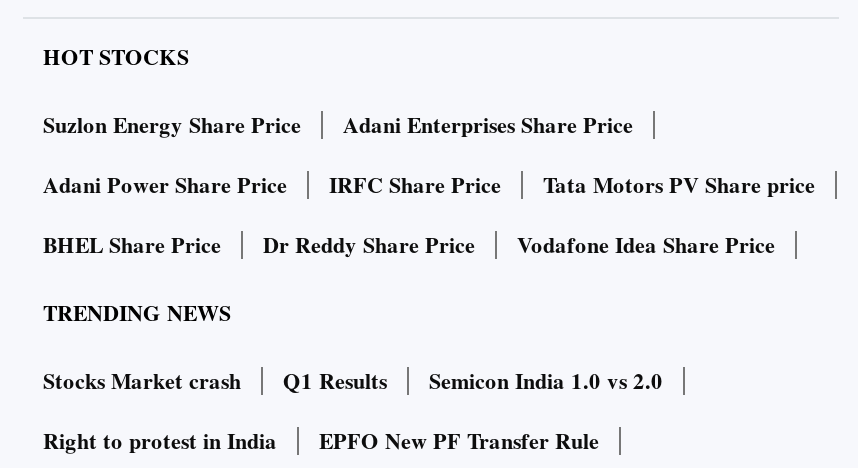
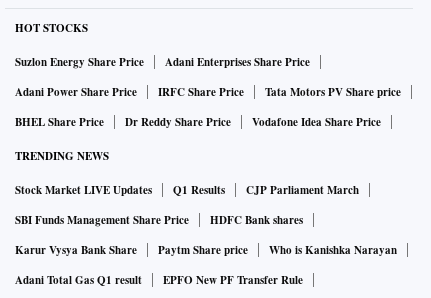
[43,365,241,397] Stocks Market crash -> [15,182,152,198] Stock Market LIVE Updates
[43,365,663,457] Semicon India 1.0 vs 2.0 | Right to protest in India -> [15,182,397,288] CJP Parliament March | SBI Funds Management Share Price | HDFC Bank shares | Karur Vysya Bank Share | Paytm Share price | Who is Kanishka Narayan | Adani Total Gas Q1 result

